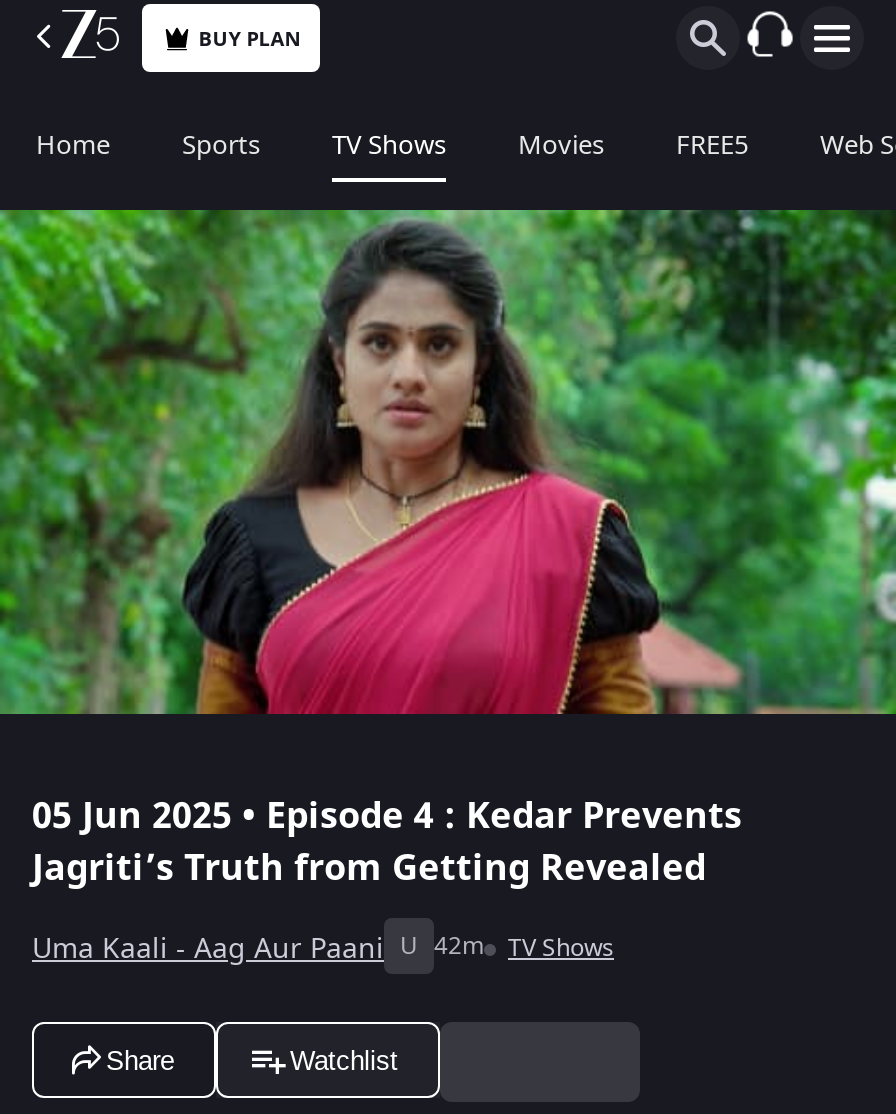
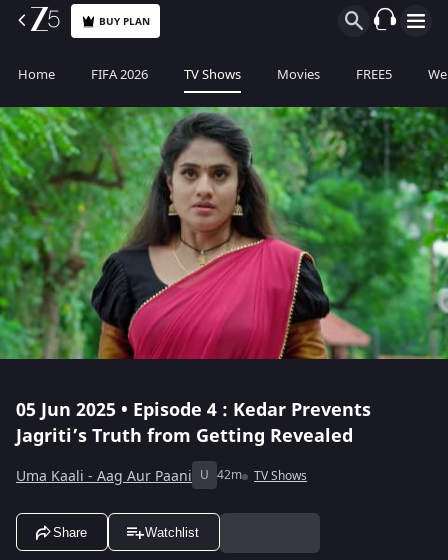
[182,126,260,164] Sports -> [91,65,148,84] FIFA 2026

